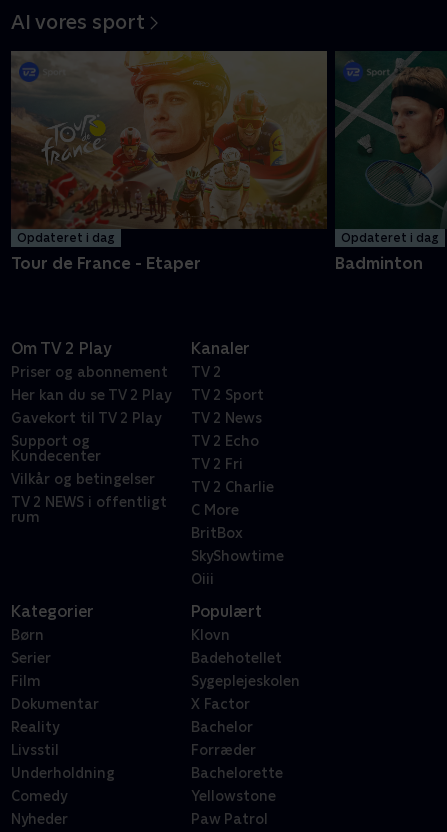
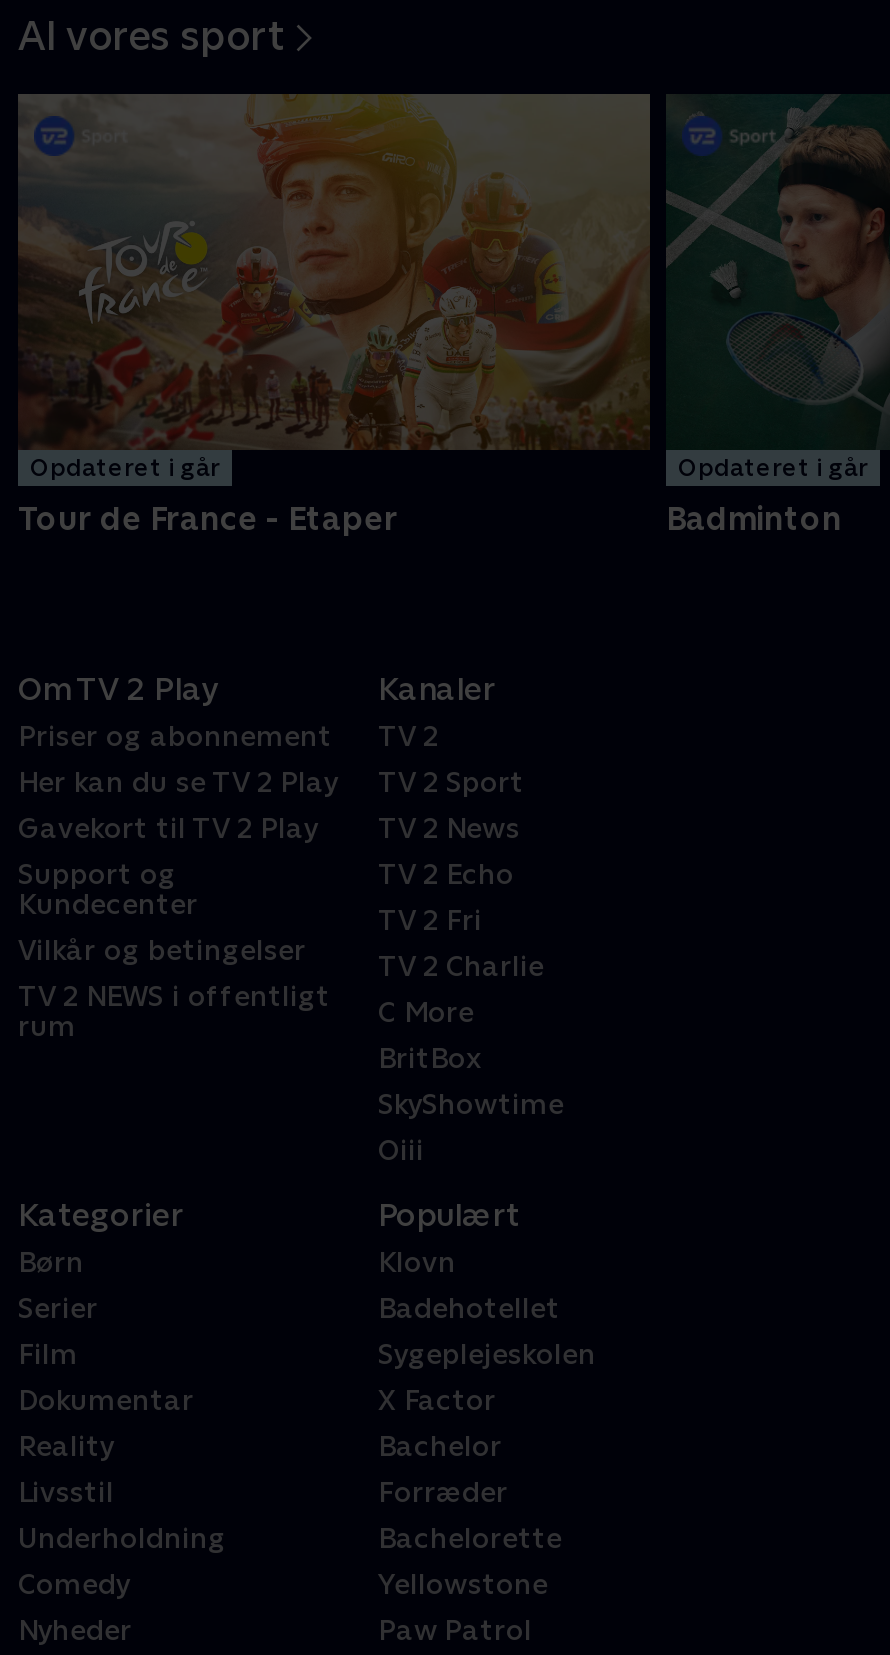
[17,231,115,245] Opdateret i dag -> [30,453,220,481] Opdateret i går
[341,231,439,245] Opdateret i dag -> [678,453,868,481] Opdateret i går

